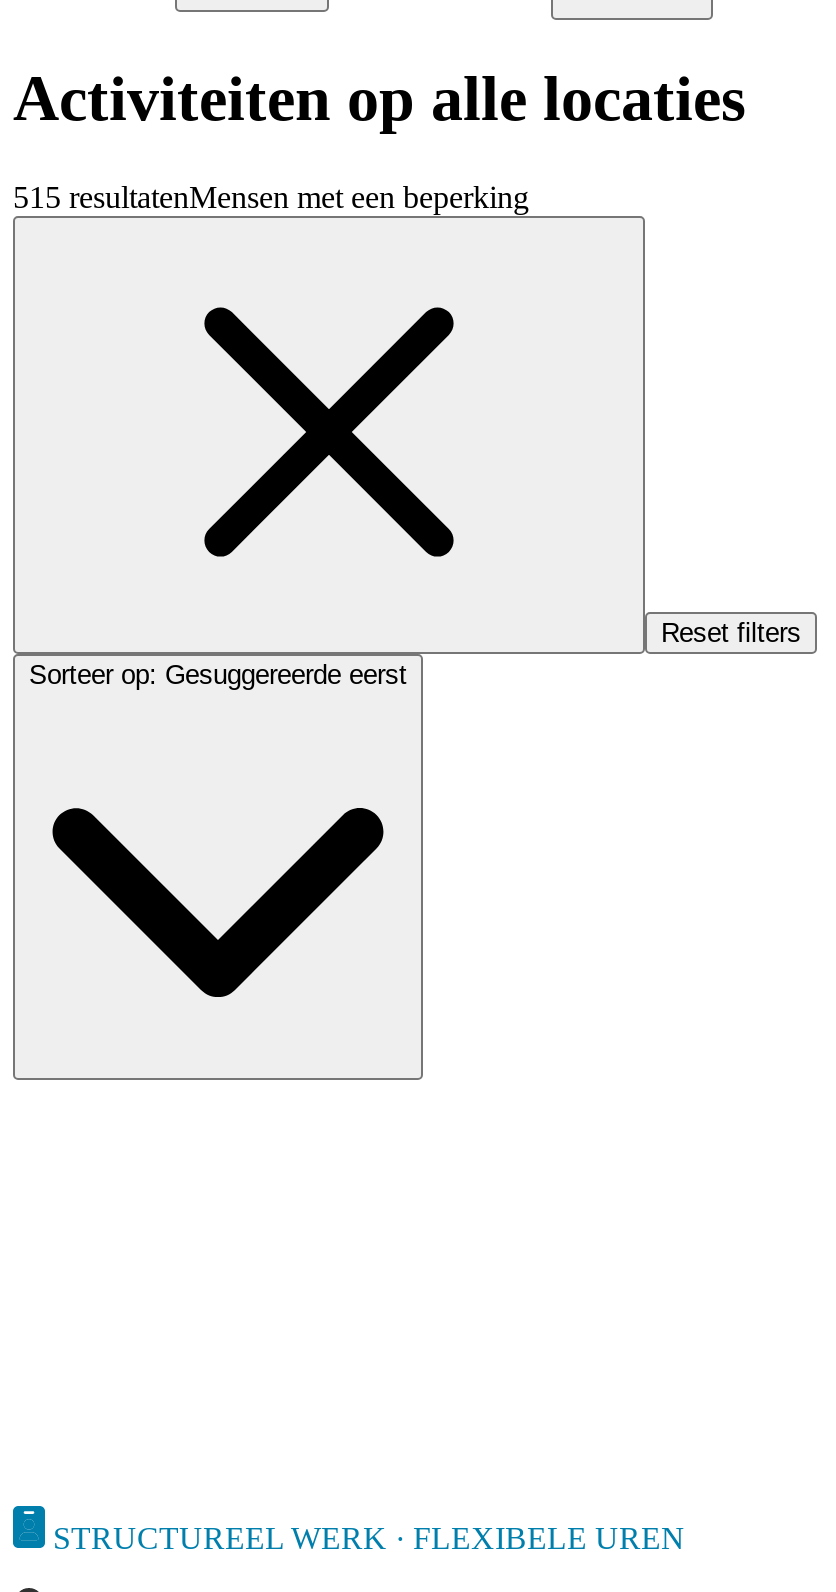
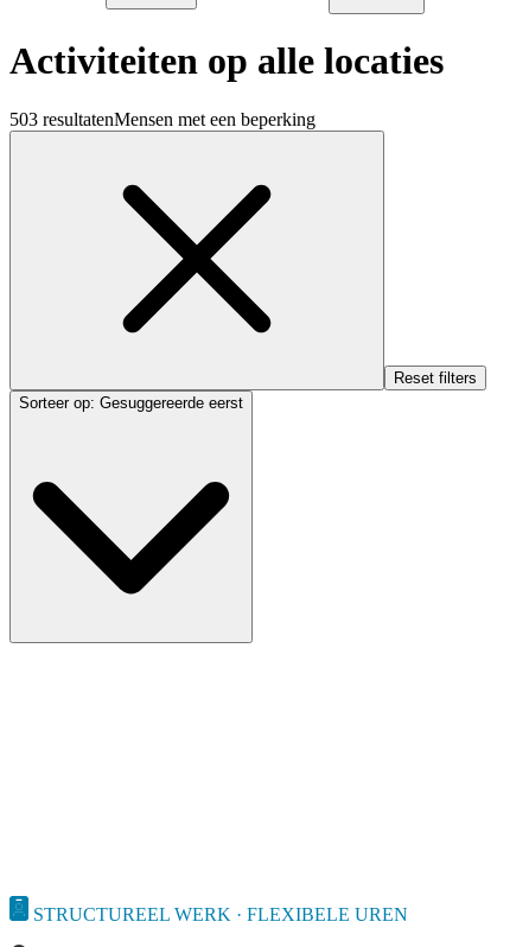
[13,180,529,214] 515 resultatenMensen met een beperking -> [9,109,316,129] 503 resultatenMensen met een beperking

